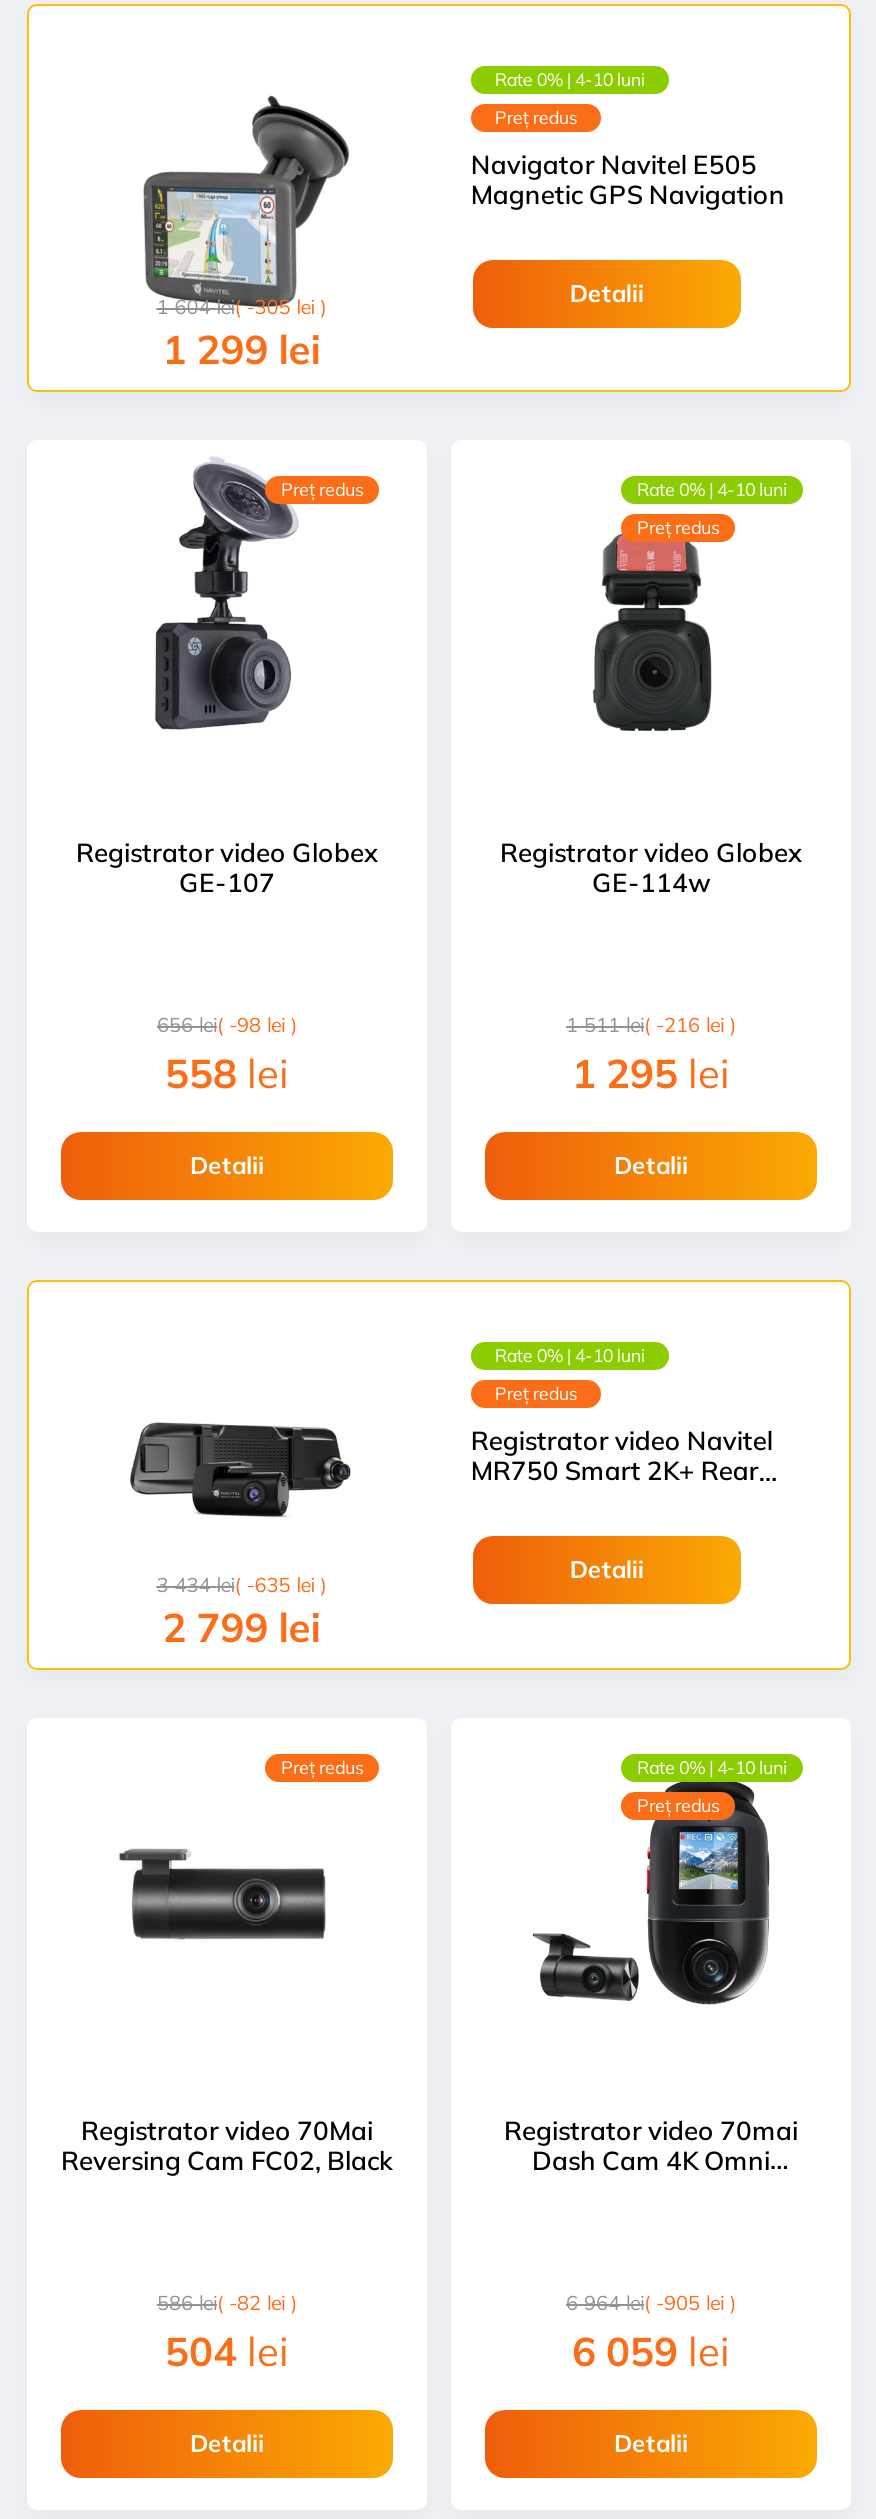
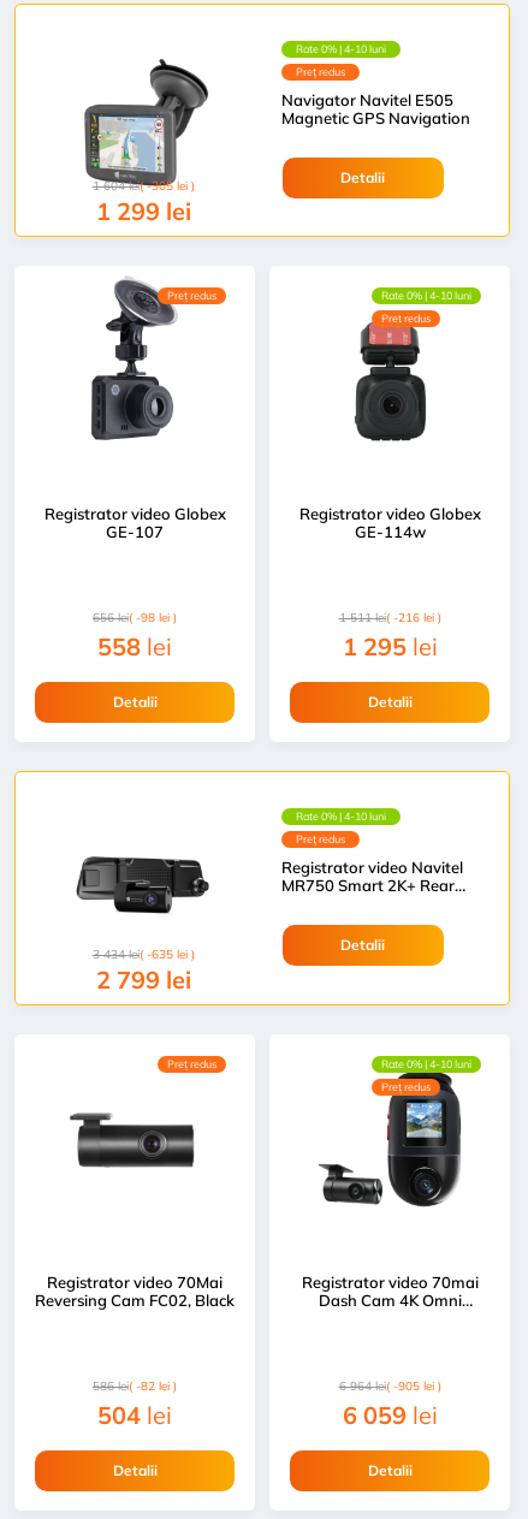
[637,516,719,538] Preț redus -> [381,312,431,325] Pret redus

